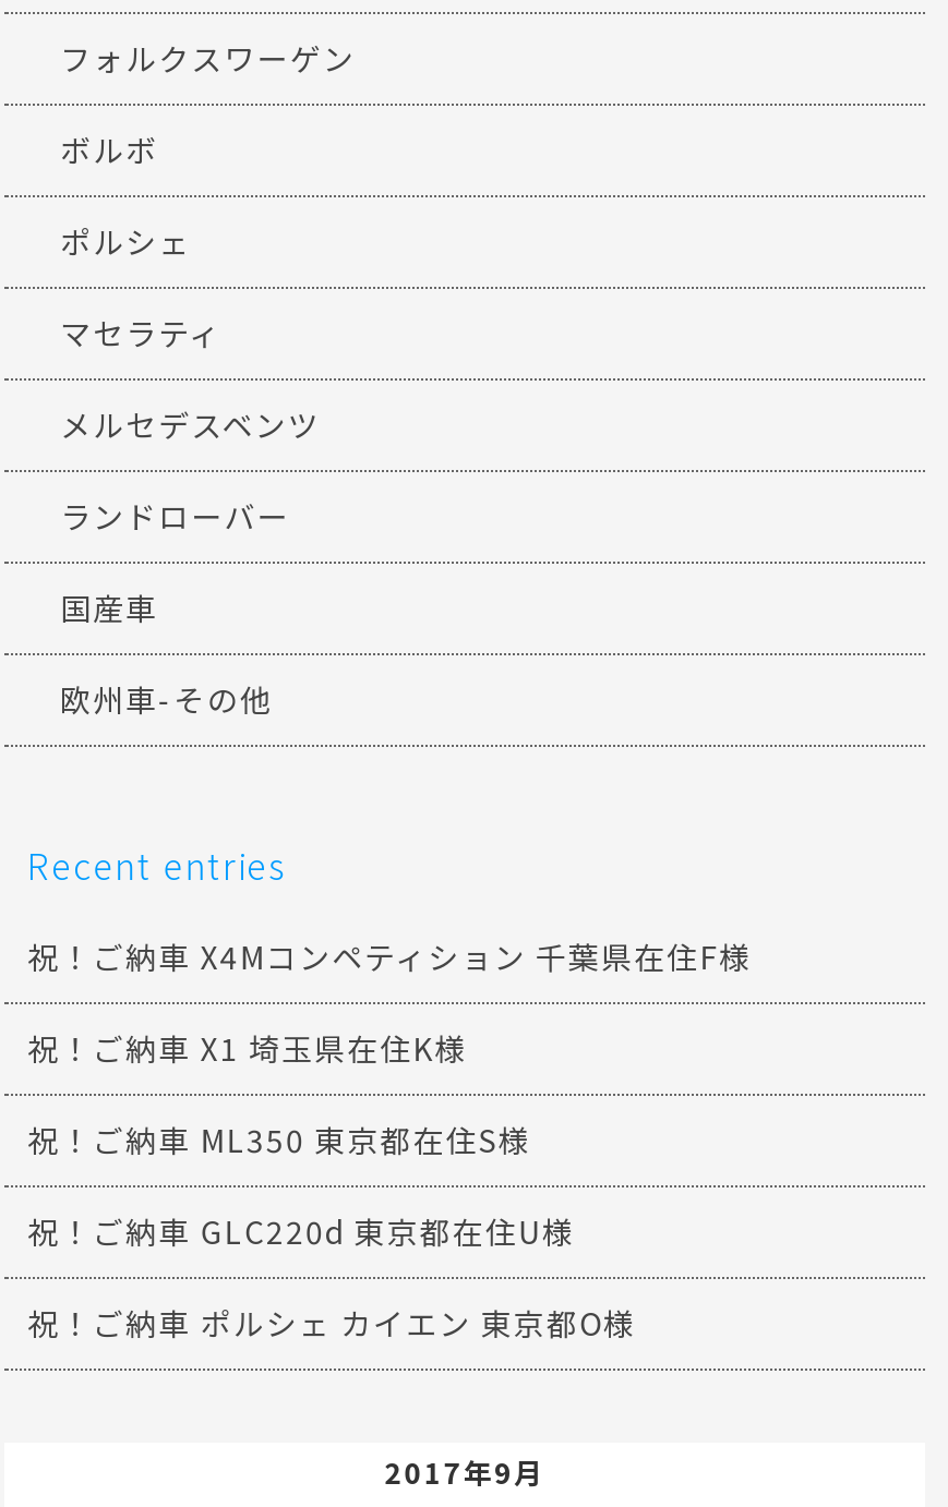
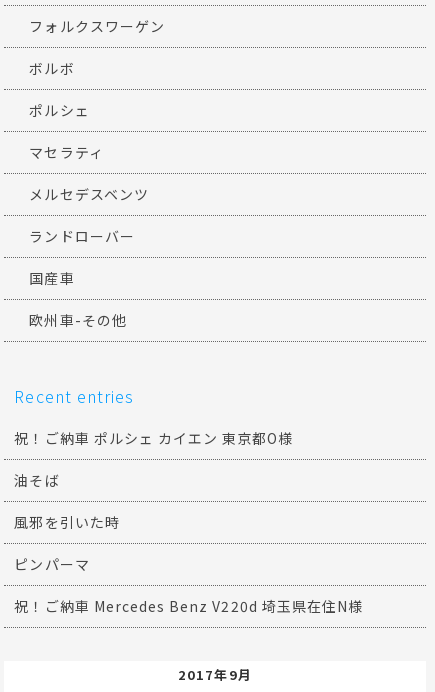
[27,935,752,1254] 祝！ご納車 X4Mコンペティション 千葉県在住F様 | 祝！ご納車 X1 埼玉県在住K様 | 祝！ご納車 ML350 東京都在住S様 | 祝！ご納車 GLC220d 東京都在住U様 -> none
moved [27,1302,636,1345] -> [14,428,293,448]: 祝！ご納車 ポルシェ カイエン 東京都O様
none -> [14,470,363,616] 油そば | 風邪を引いた時 | ピンパーマ | 祝！ご納車 Mercedes Benz V220d 埼玉県在住N様

